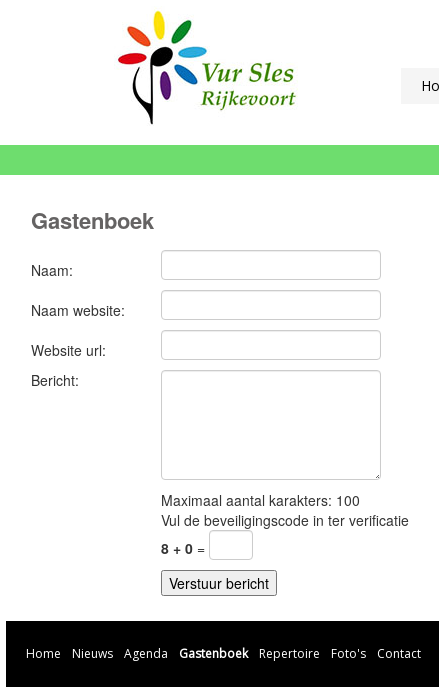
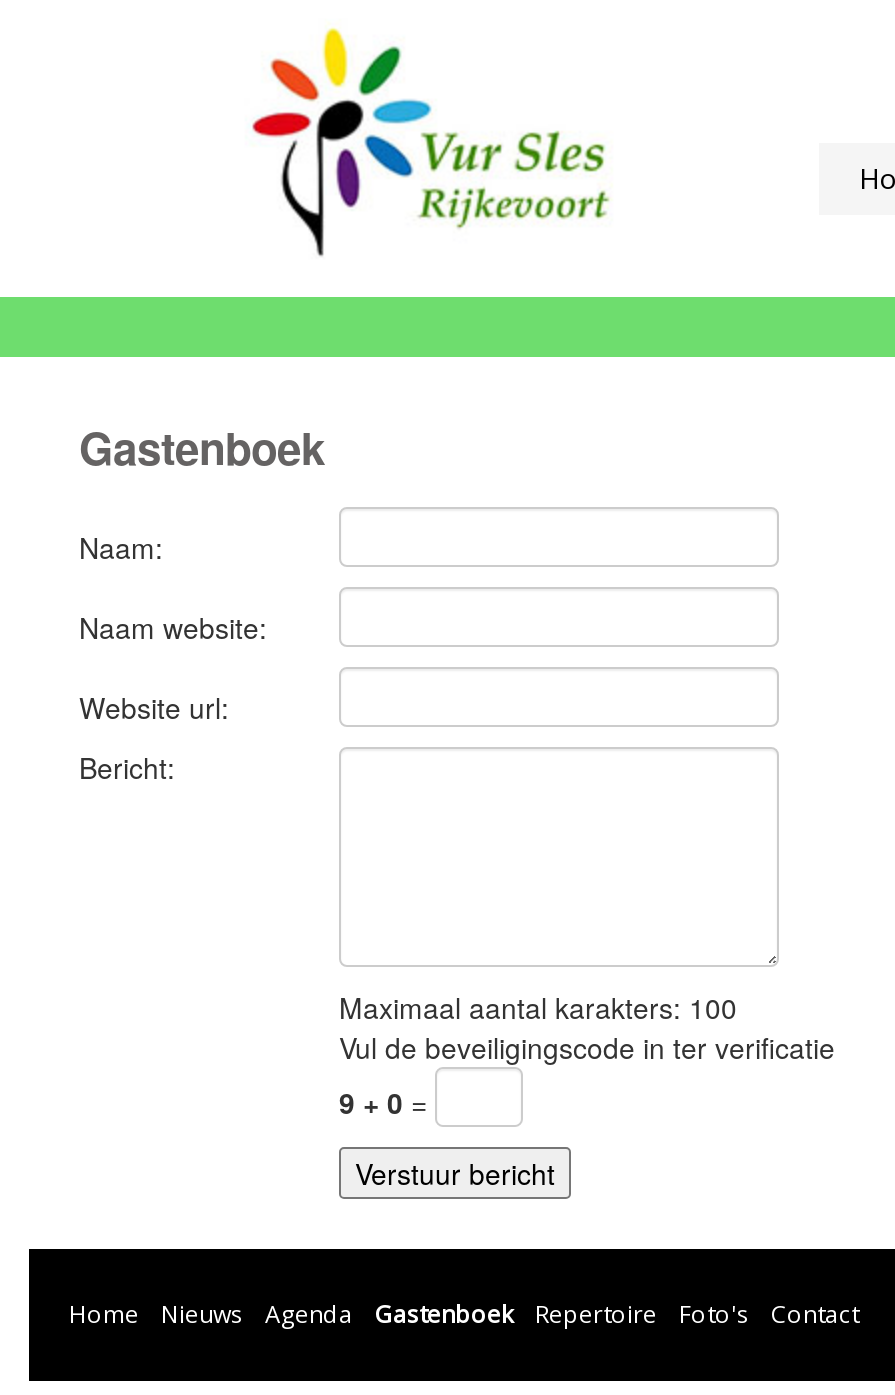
[161,538,209,558] 8 + 0 = -> [339,1082,435,1122] 9 + 0 =

